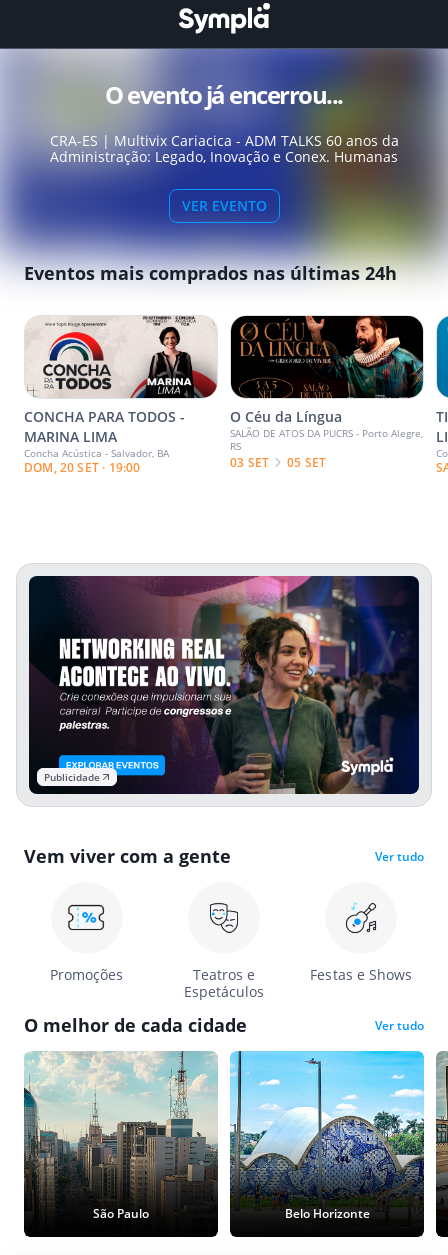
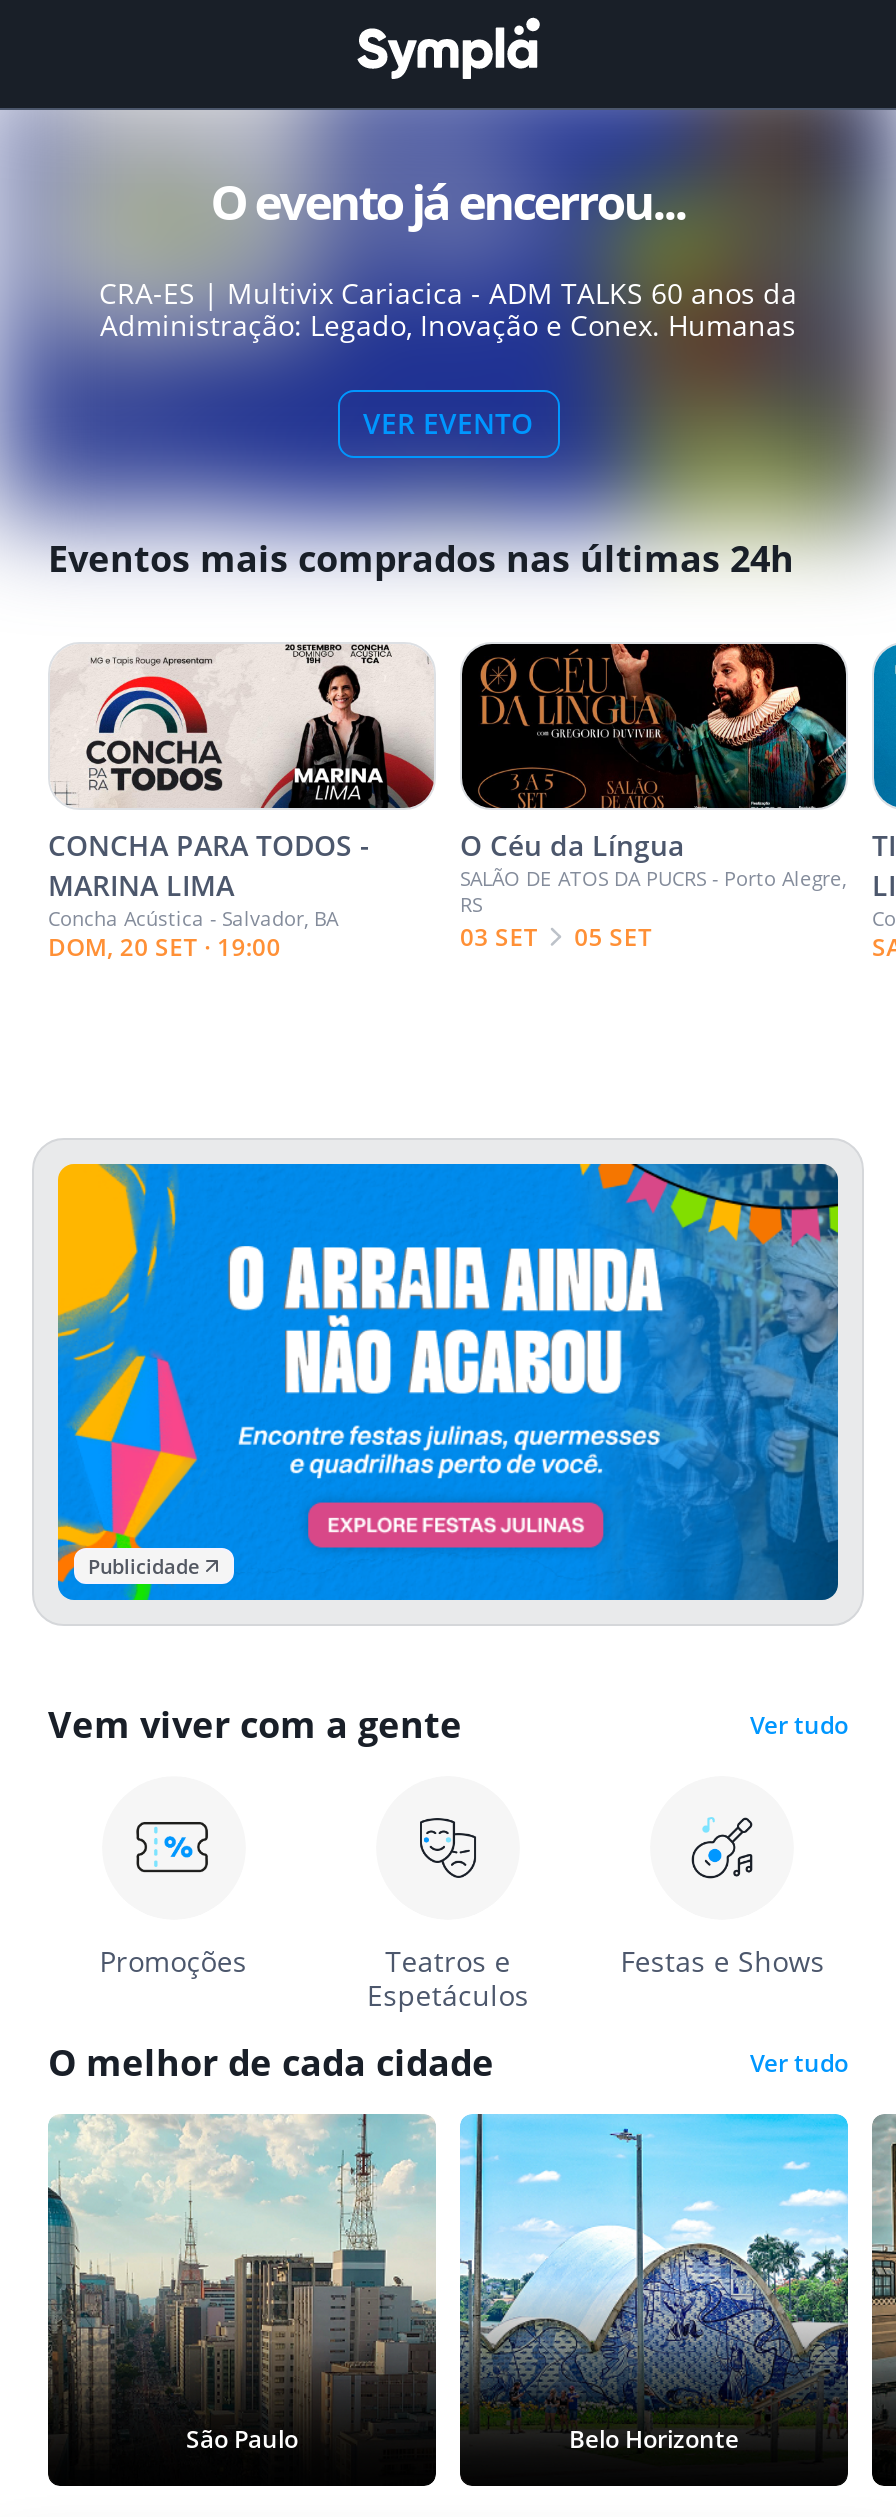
[28,575,420,795] [image] -> [56,1162,840,1602] [image]

